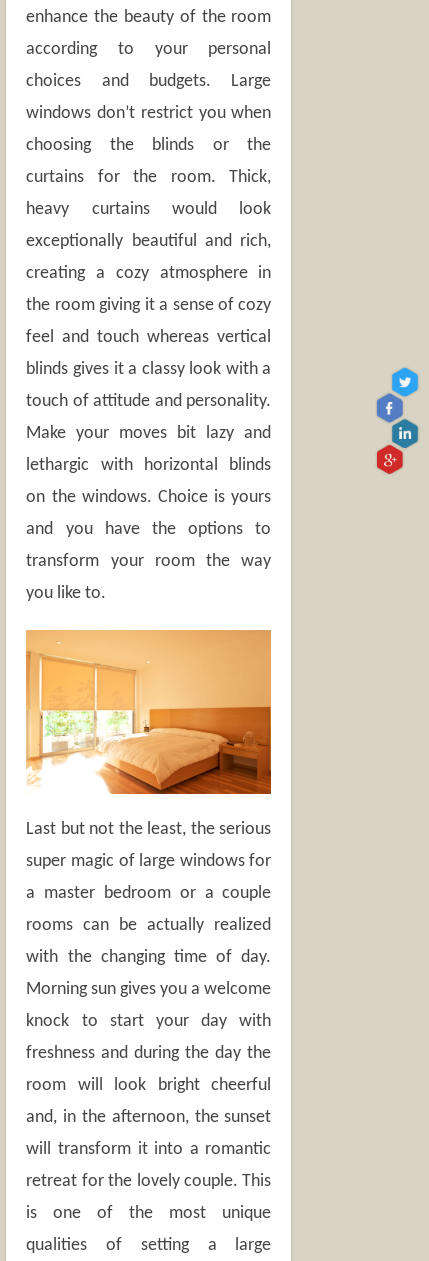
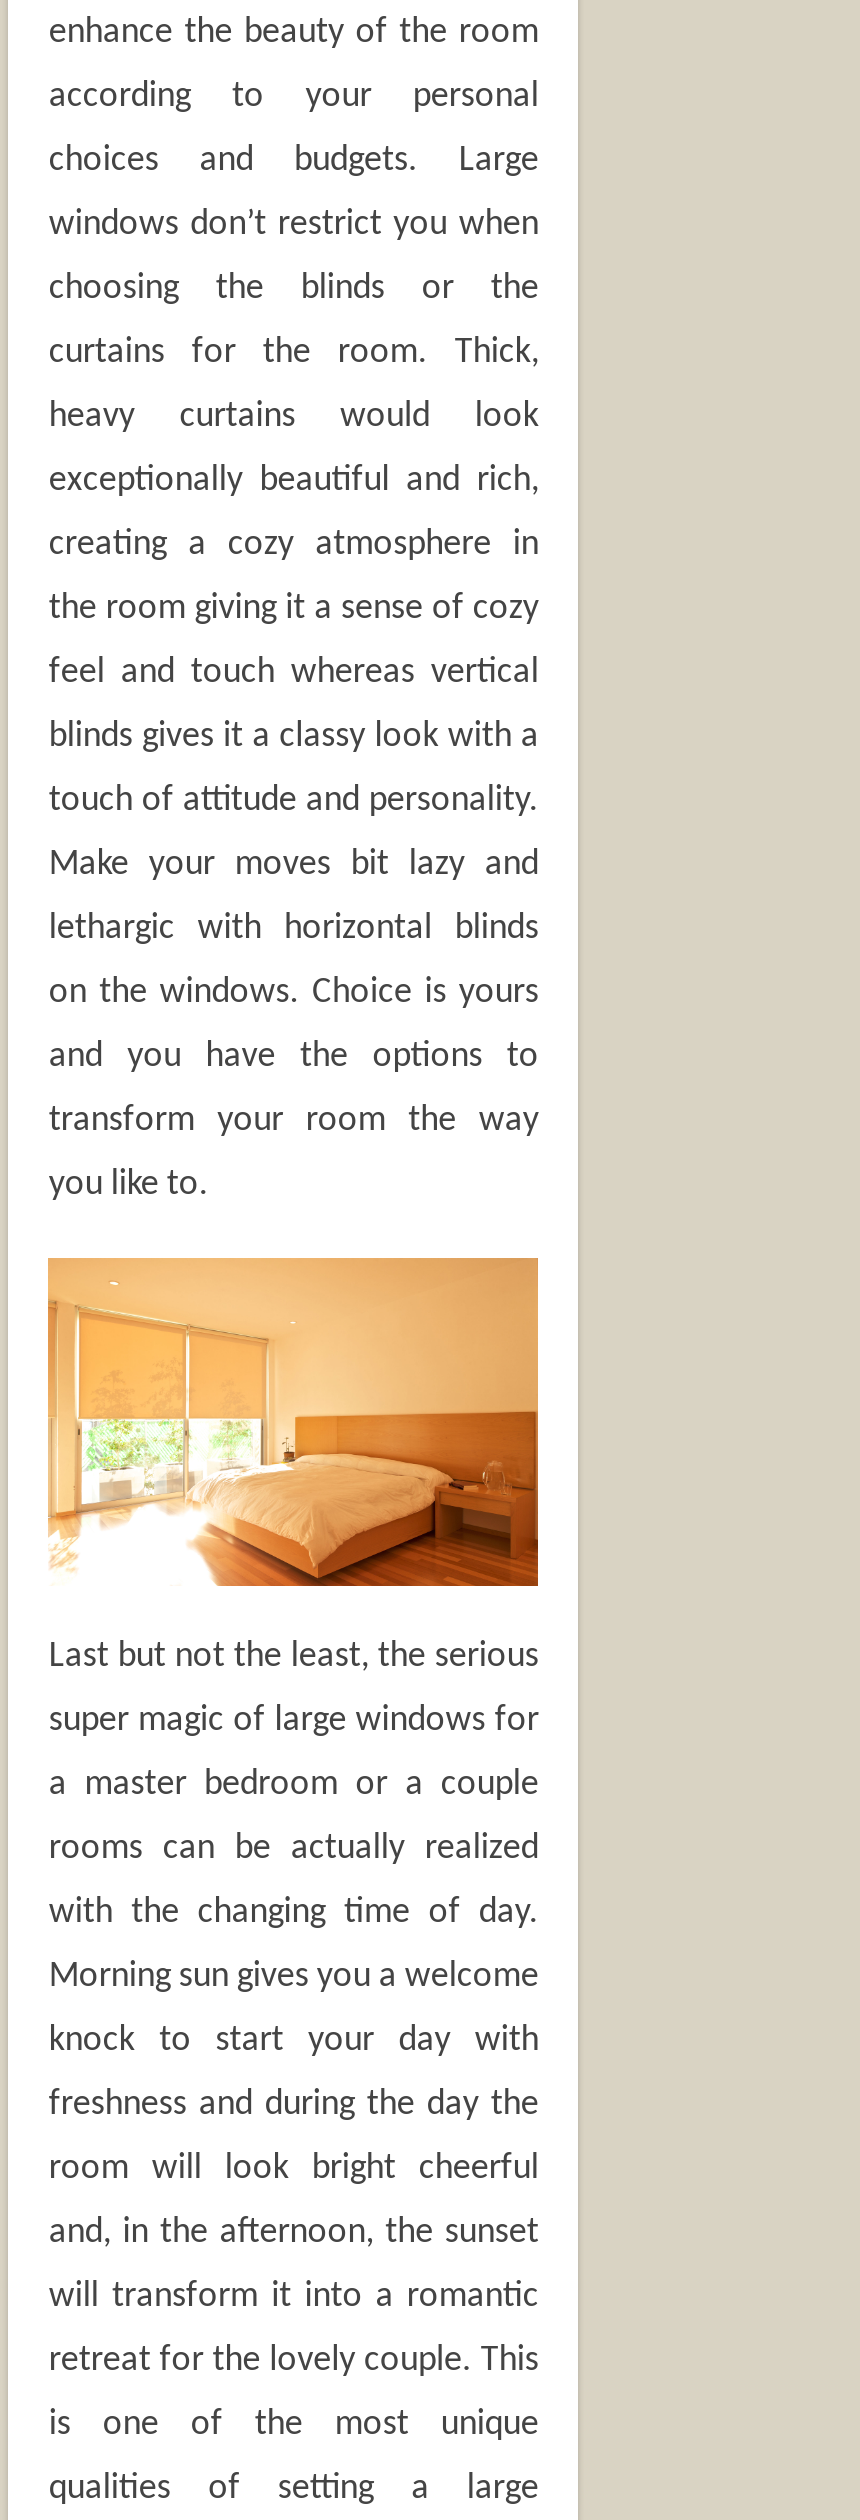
[376,367,419,475] [image] -> none

